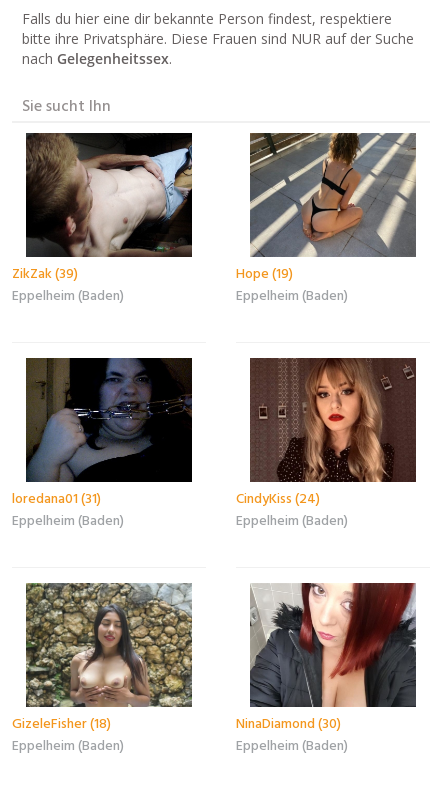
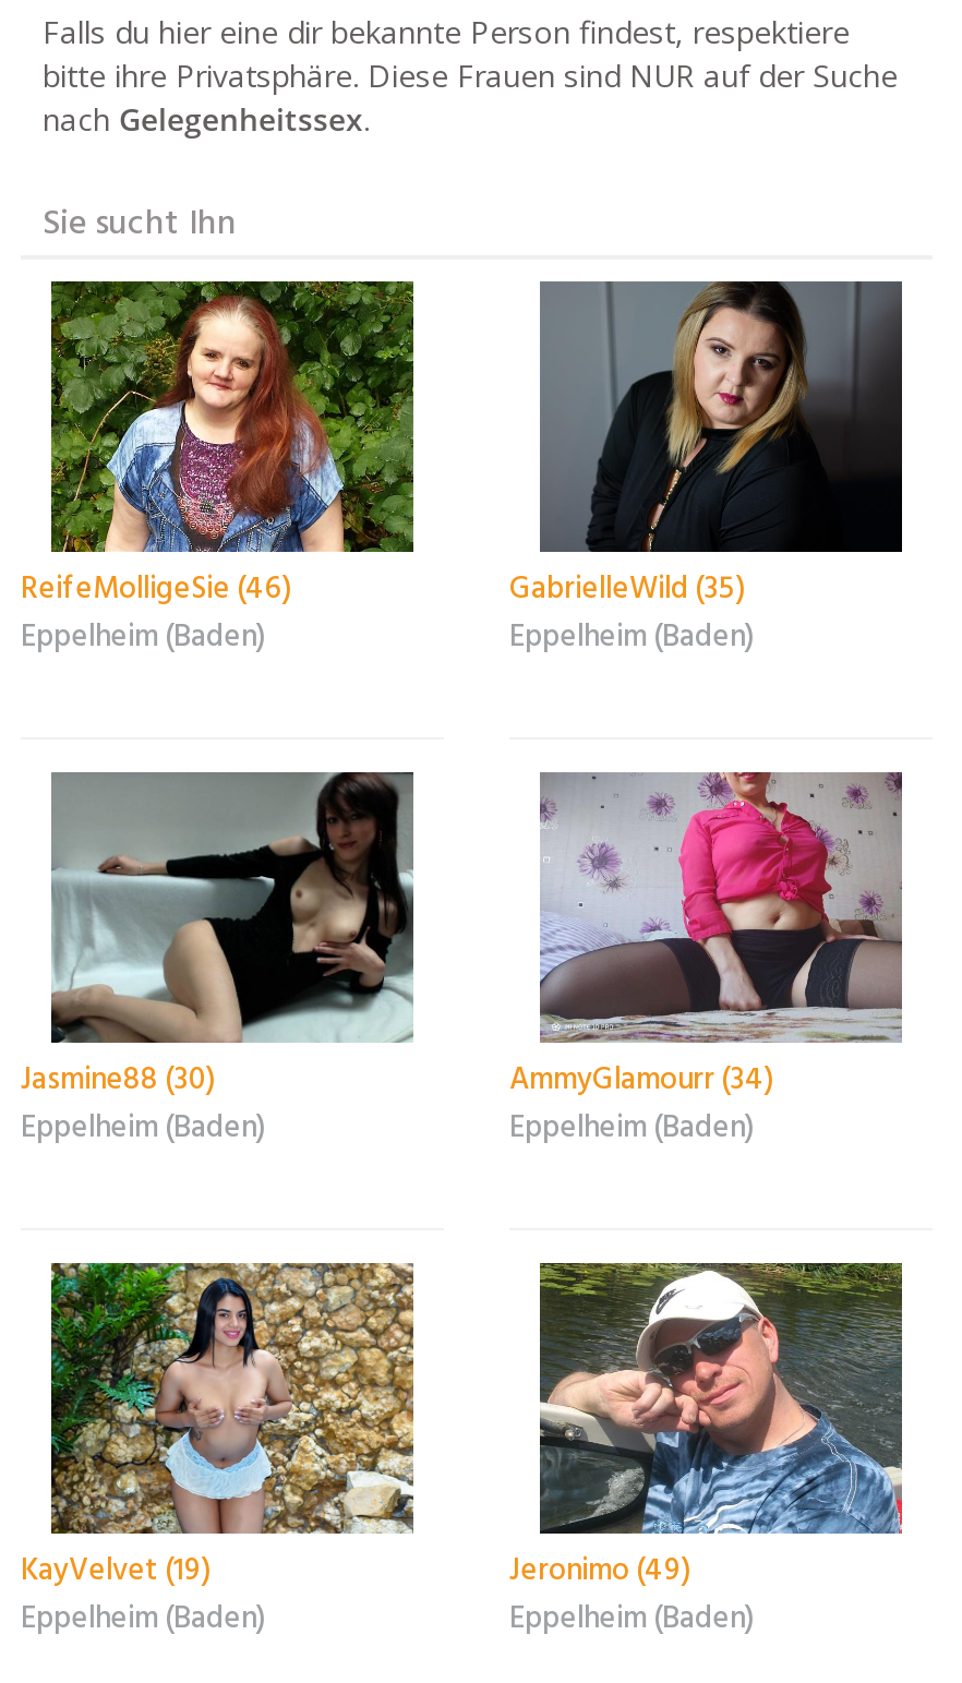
[12,132,193,286] [image] | ZikZak (39) -> [21,279,416,615] [image] | ReifeMolligeSie (46)
[236,132,416,286] [image] | Hope (19) -> [509,281,904,615] [image] | GabrielleWild (35)
[12,357,193,511] [image] | loredana01 (31) -> [21,772,416,1106] [image] | Jasmine88 (30)
[236,357,416,511] [image] | CindyKiss (24) -> [509,770,902,1106] [image] | AmmyGlamourr (34)
[12,582,192,736] [image] | GizeleFisher (18) -> [21,1261,413,1597] [image] | KayVelvet (19)
[236,583,417,736] [image] | NinaDiamond (30) -> [509,1261,904,1597] [image] | Jeronimo (49)

